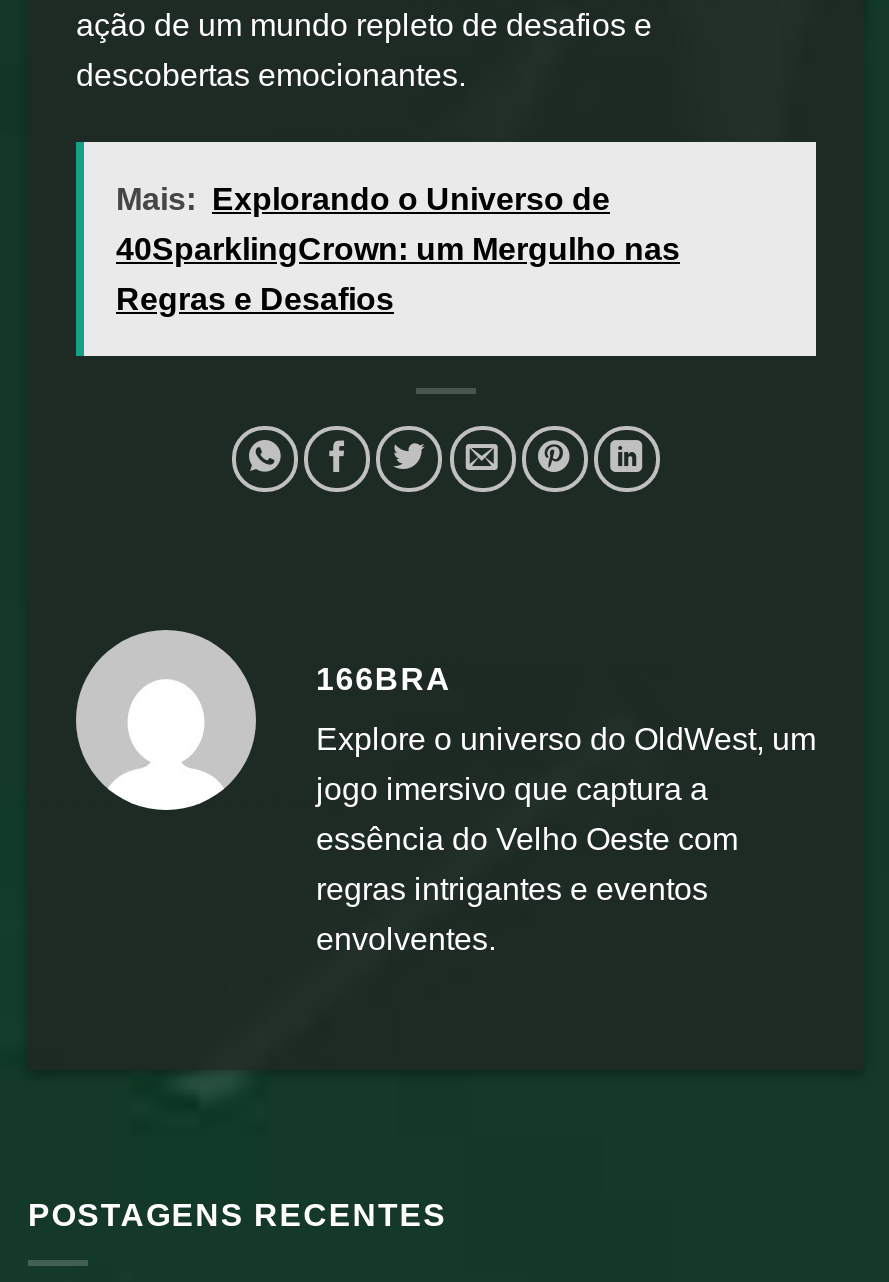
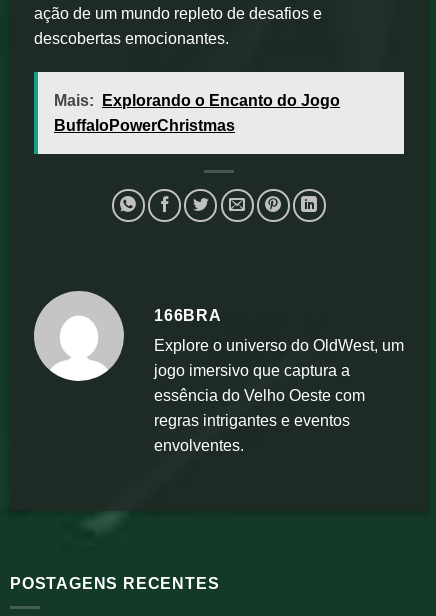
[116,182,680,316] Mais: Explorando o Universo de | 40SparklingCrown: um Mergulho nas | Regras e Desafios -> [54,92,340,134] Mais: Explorando o Encanto do Jogo | BuffaloPowerChristmas

